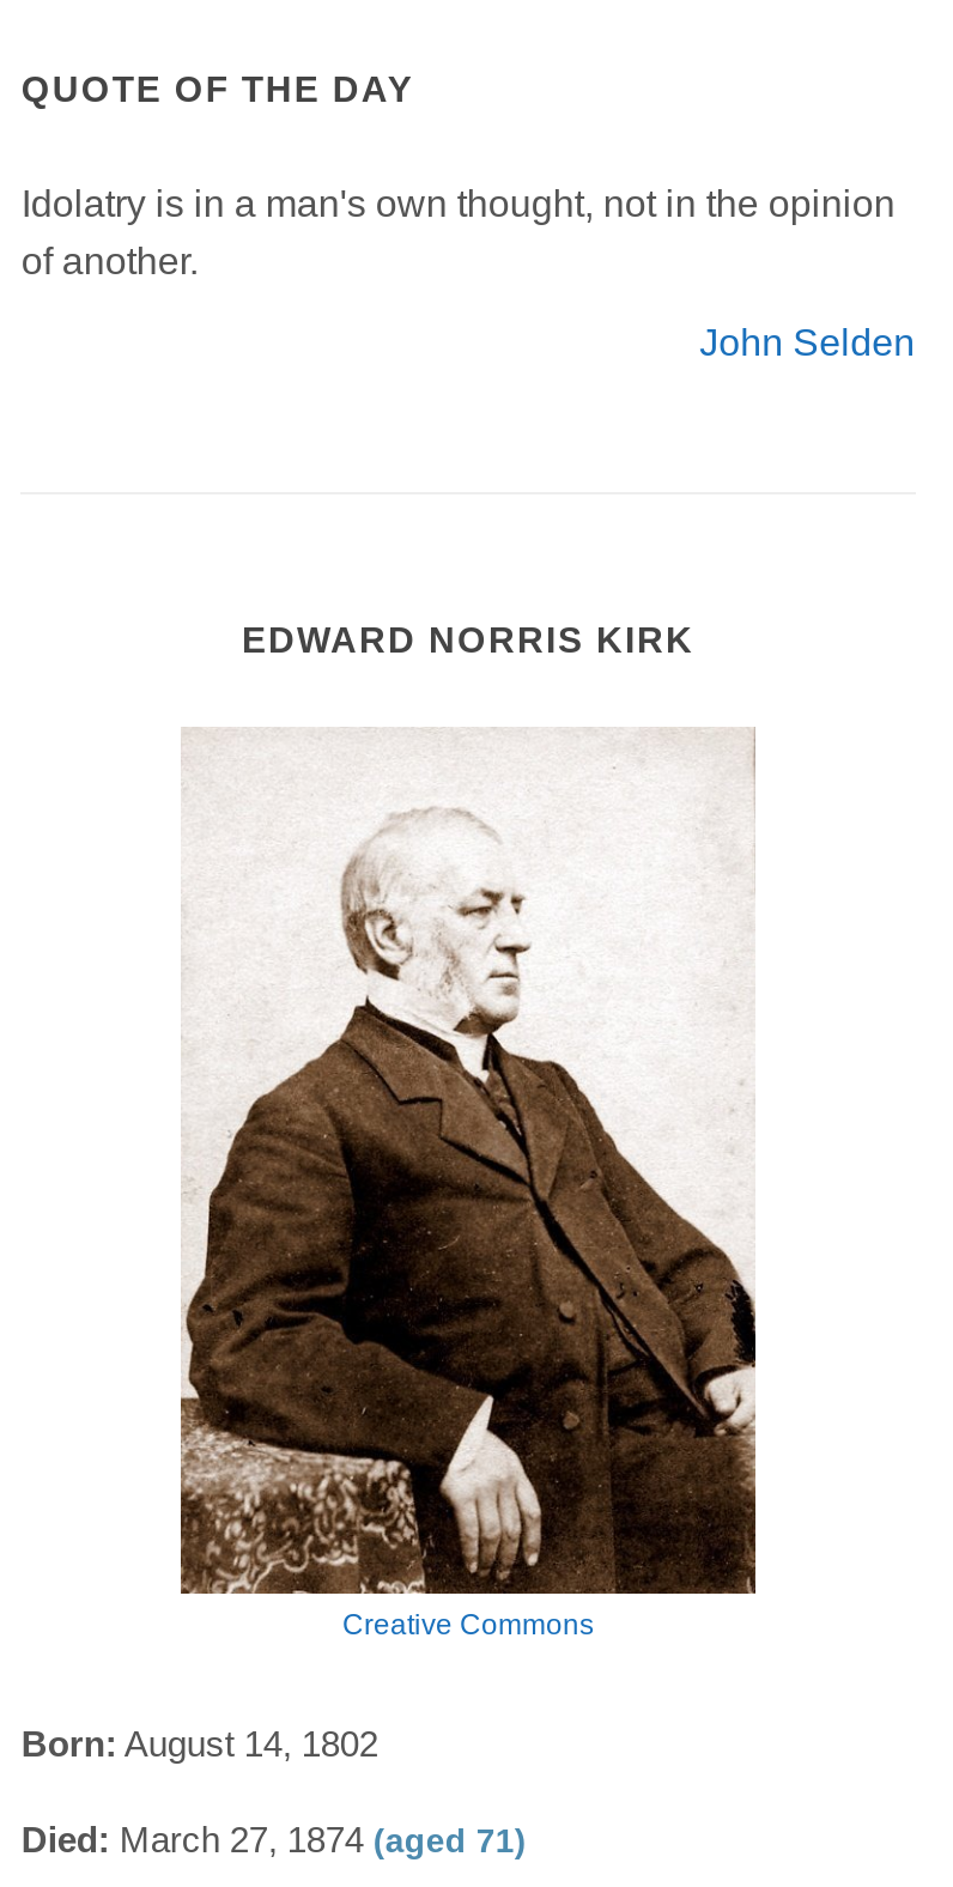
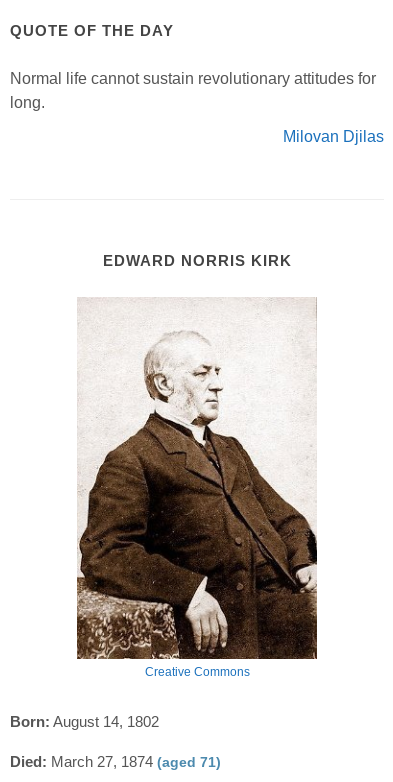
[21,182,895,280] Idolatry is in a man's own thought, not in the opinion | of another. -> [10,70,376,111] Normal life cannot sustain revolutionary attitudes for | long.
[699,321,915,362] John Selden -> [283,128,384,145] Milovan Djilas

